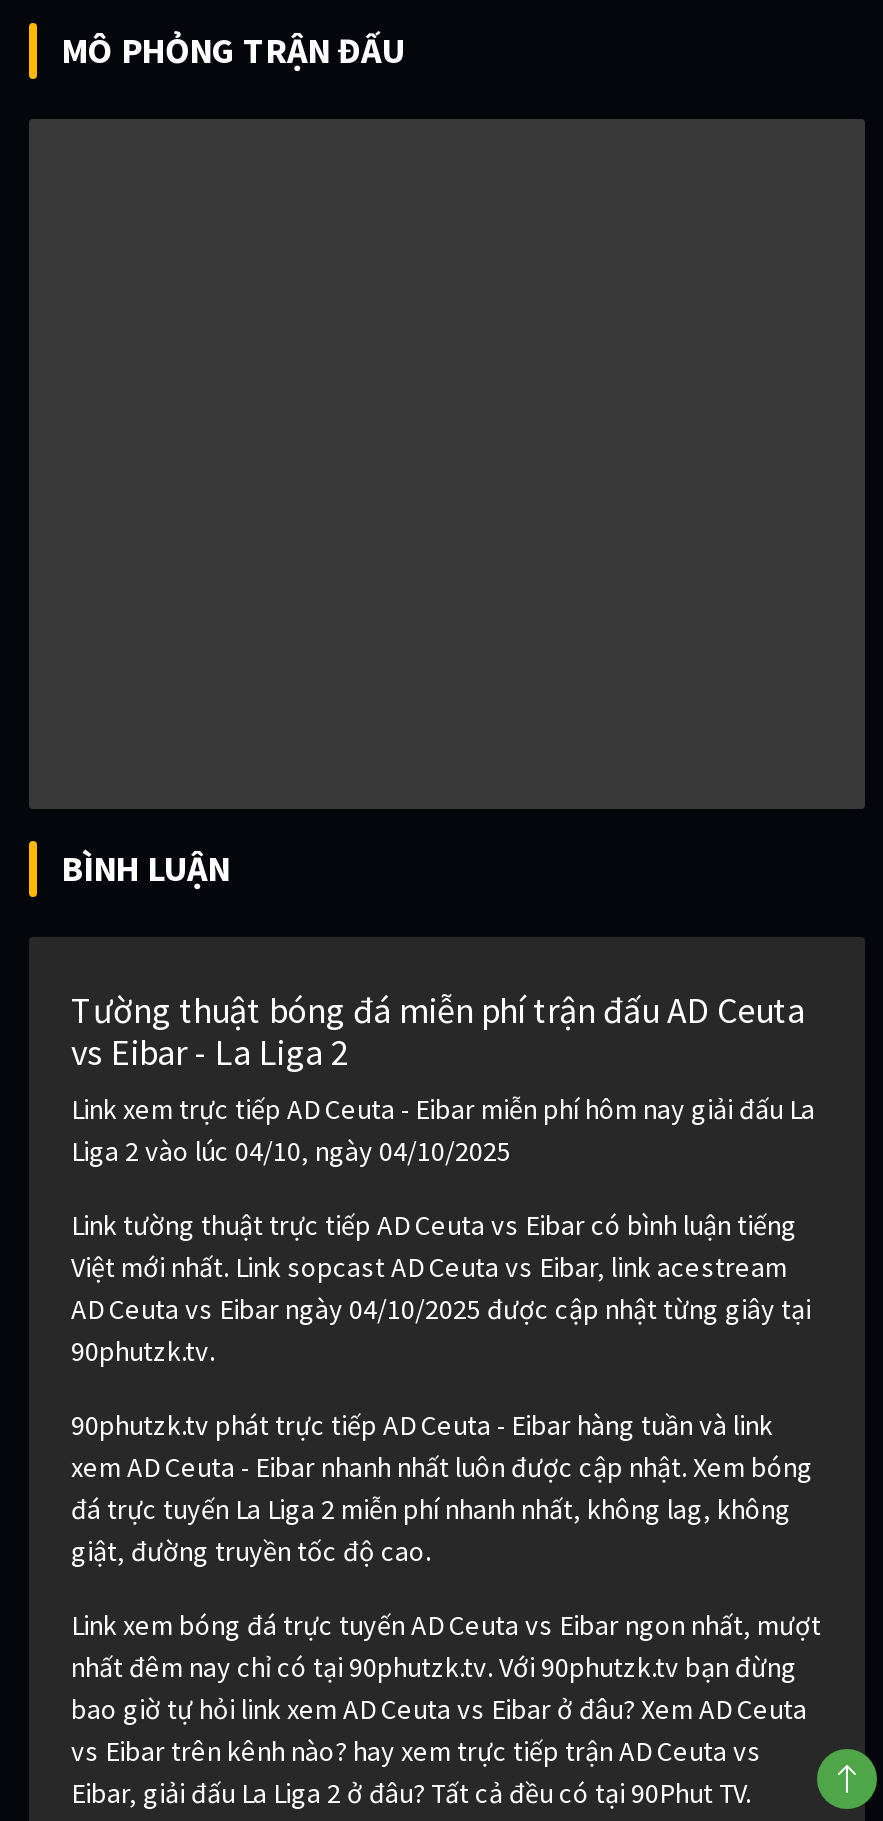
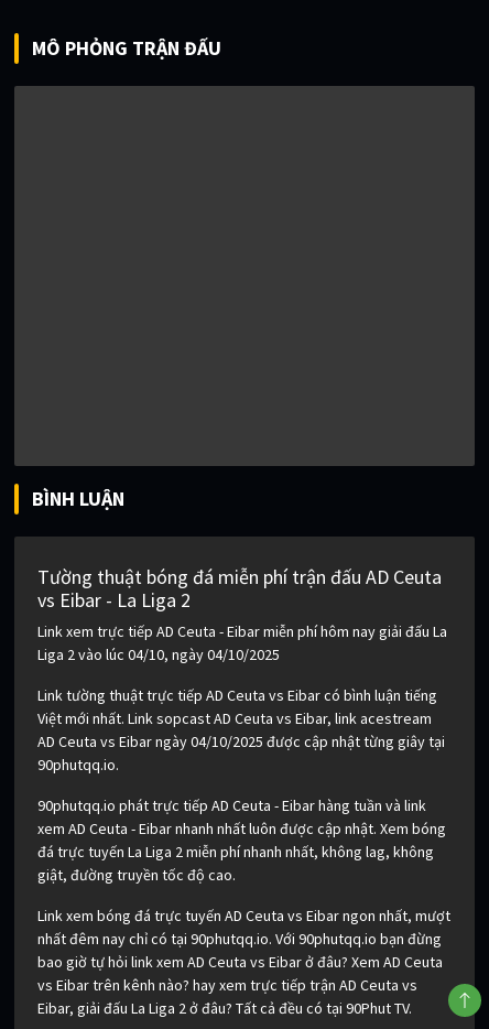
[71,1334,215,1370] 90phutzk.tv. -> [37,755,119,775] 90phutqq.io.
[71,1408,773,1444] 90phutzk.tv phát trực tiếp AD Ceuta - Eibar hàng tuần và link -> [37,796,426,816] 90phutqq.io phát trực tiếp AD Ceuta - Eibar hàng tuần và link
[71,1650,797,1686] nhất đêm nay chỉ có tại 90phutzk.tv. Với 90phutzk.tv bạn đừng -> [37,929,442,949] nhất đêm nay chỉ có tại 90phutqq.io. Với 90phutqq.io bạn đừng

